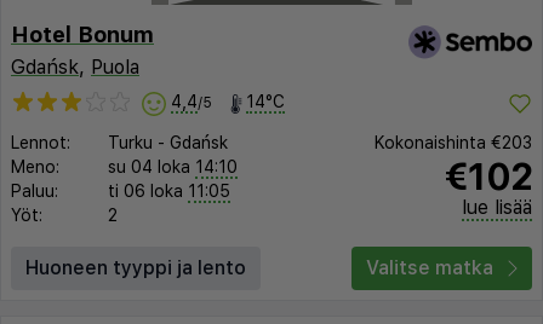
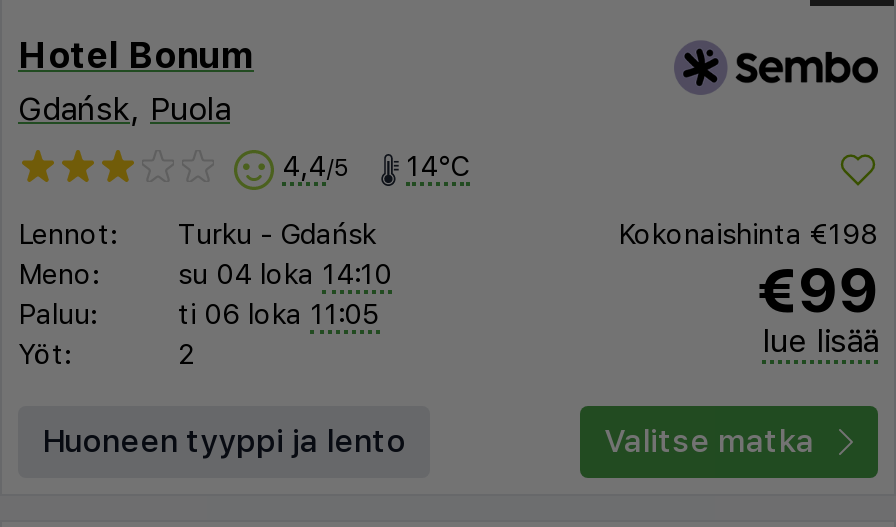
[375,133,532,152] Kokonaishinta €203 -> [618,217,878,249] Kokonaishinta €198
[444,154,532,198] €102 -> [756,253,878,325] €99

